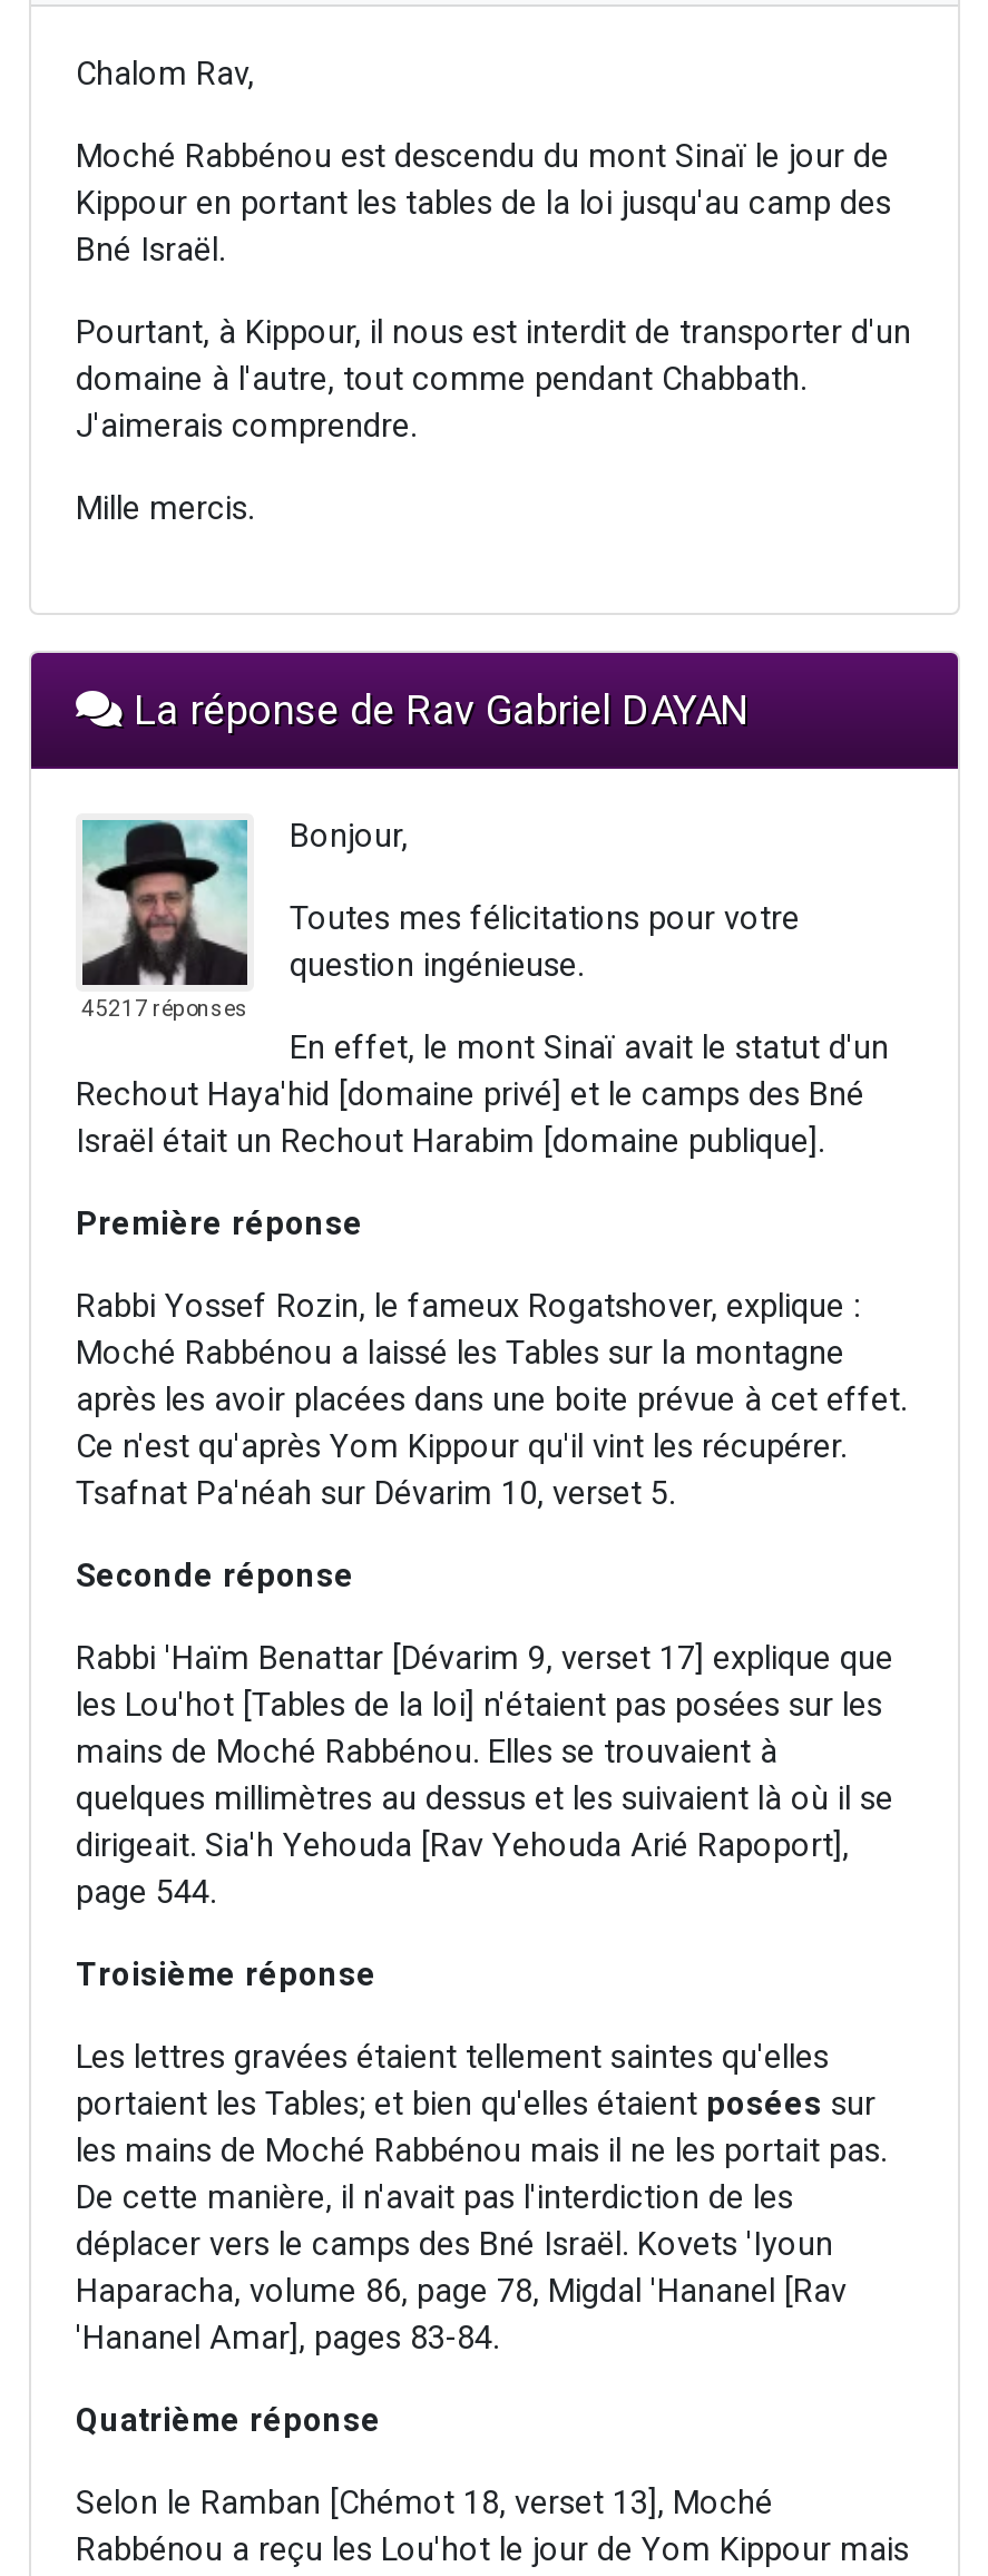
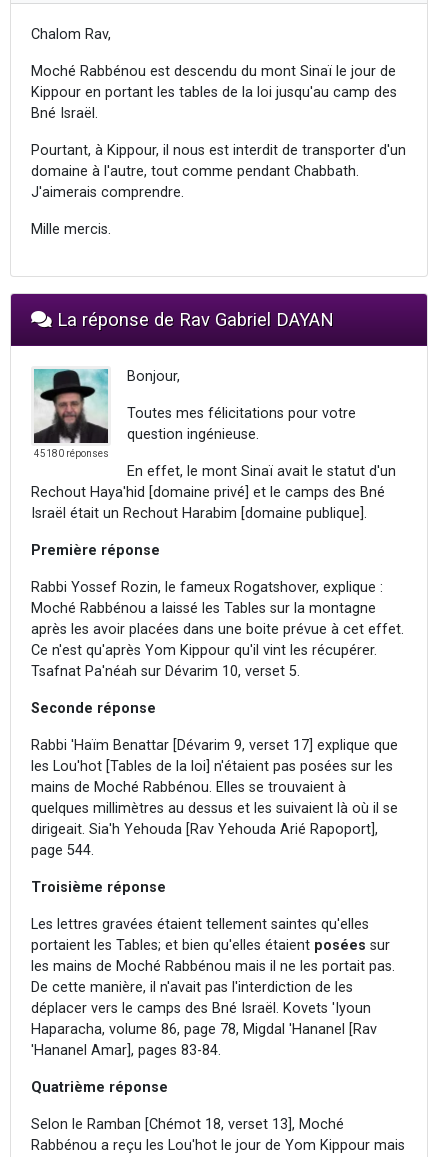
[81,997,248,1022] 45217 réponses -> [33,448,108,459] 45180 réponses

